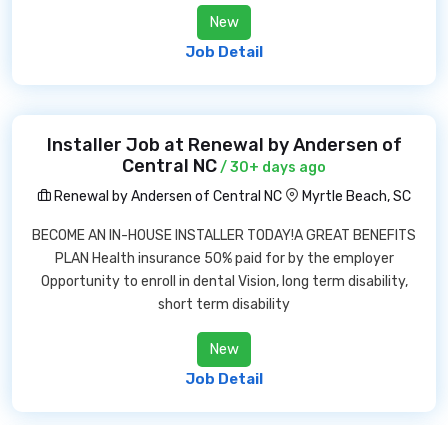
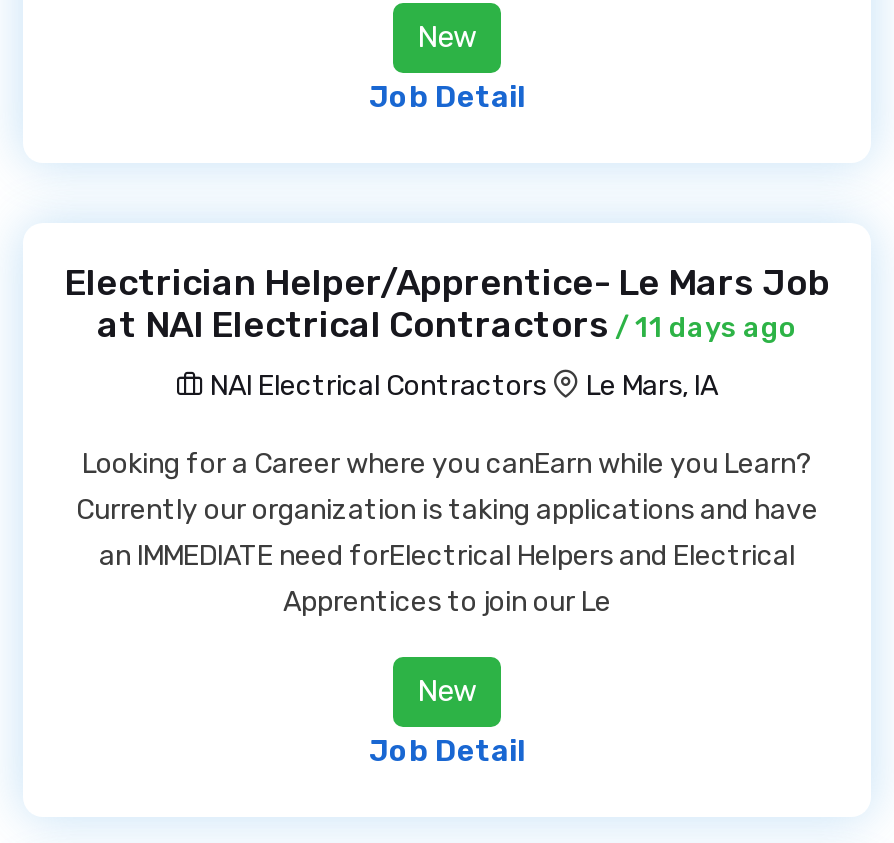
[46,134,401,177] Installer Job at Renewal by Andersen of | Central NC / 30+ days ago -> [64,261,830,347] Electrician Helper/Apprentice- Le Mars Job | at NAI Electrical Contractors / 11 days ago
[51,188,411,205] Renewal by Andersen of Central NC | Myrtle Beach, SC -> [204,369,718,403] NAI Electrical Contractors | Le Mars, IA
[32,227,416,313] BECOME AN IN-HOUSE INSTALLER TODAY!A GREAT BENEFITS | PLAN Health insurance 50% paid for by the employer | Opportunity to enroll in dental Vision, long term disability, | short term disability -> [76,447,818,619] Looking for a Career where you canEarn while you Learn? | Currently our organization is taking applications and have | an IMMEDIATE need forElectrical Helpers and Electrical | Apprentices to join our Le

